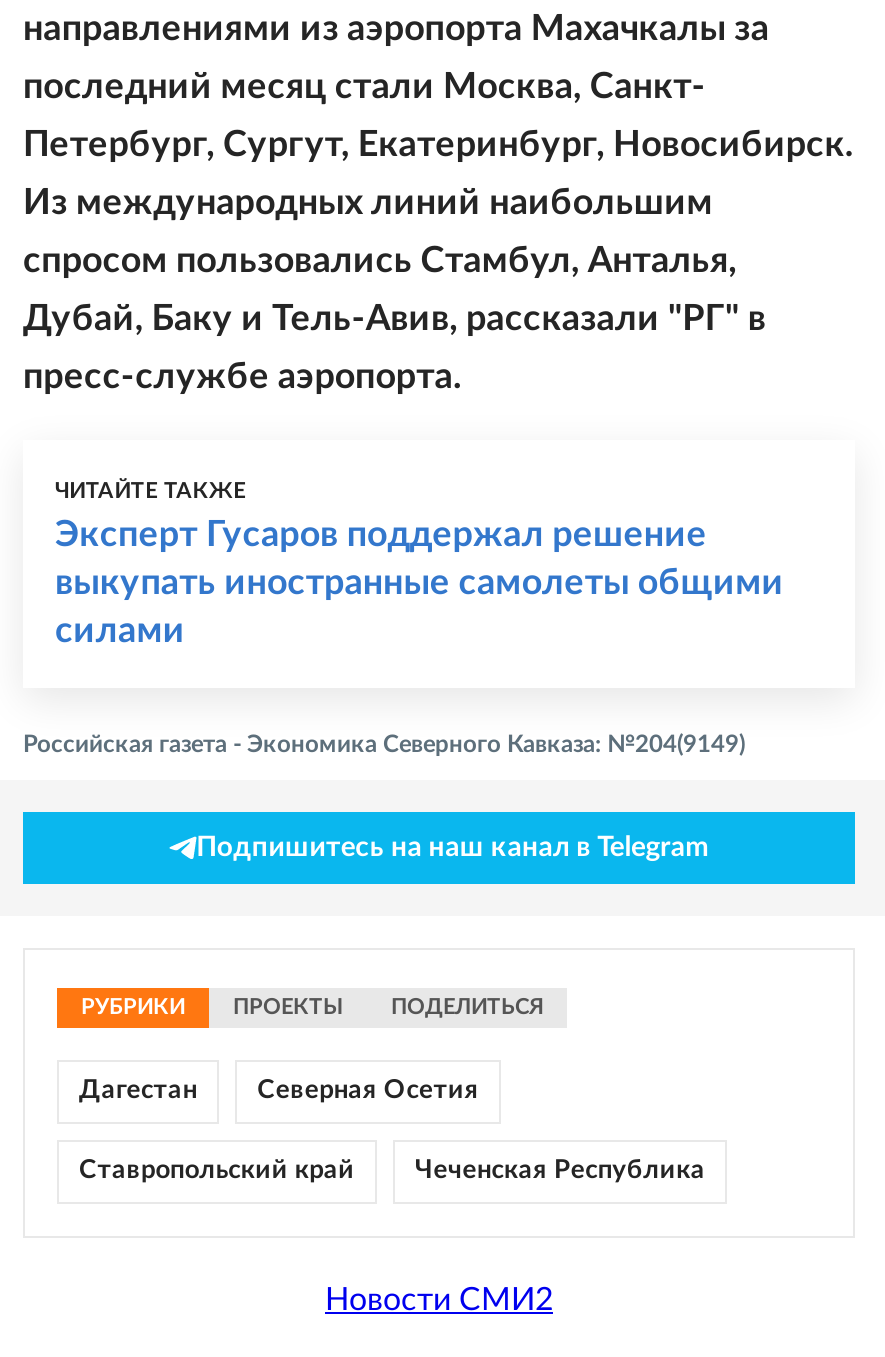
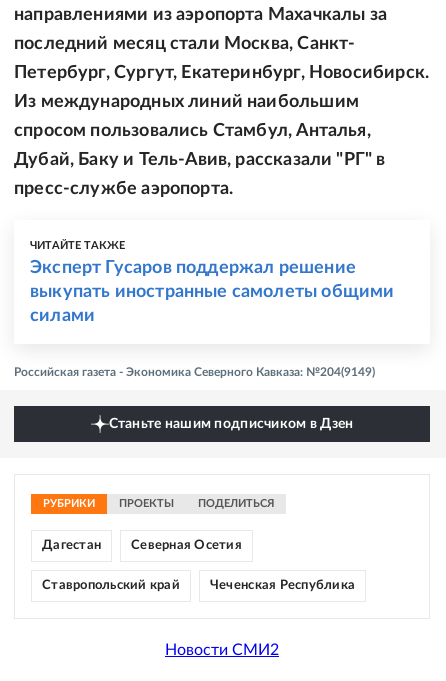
[196,835,710,863] Подпишитесь на наш канал в Telegram -> [108,417,353,431] Станьте нашим подписчиком в Дзен

